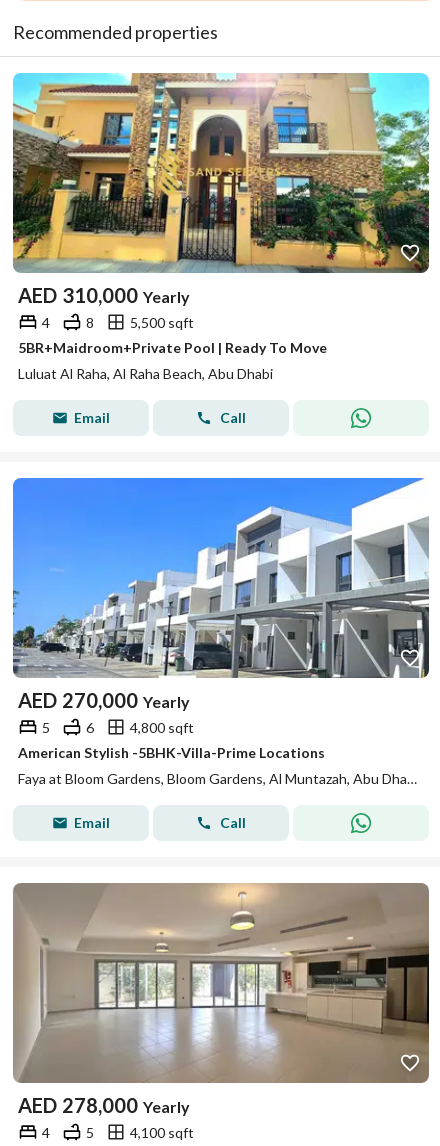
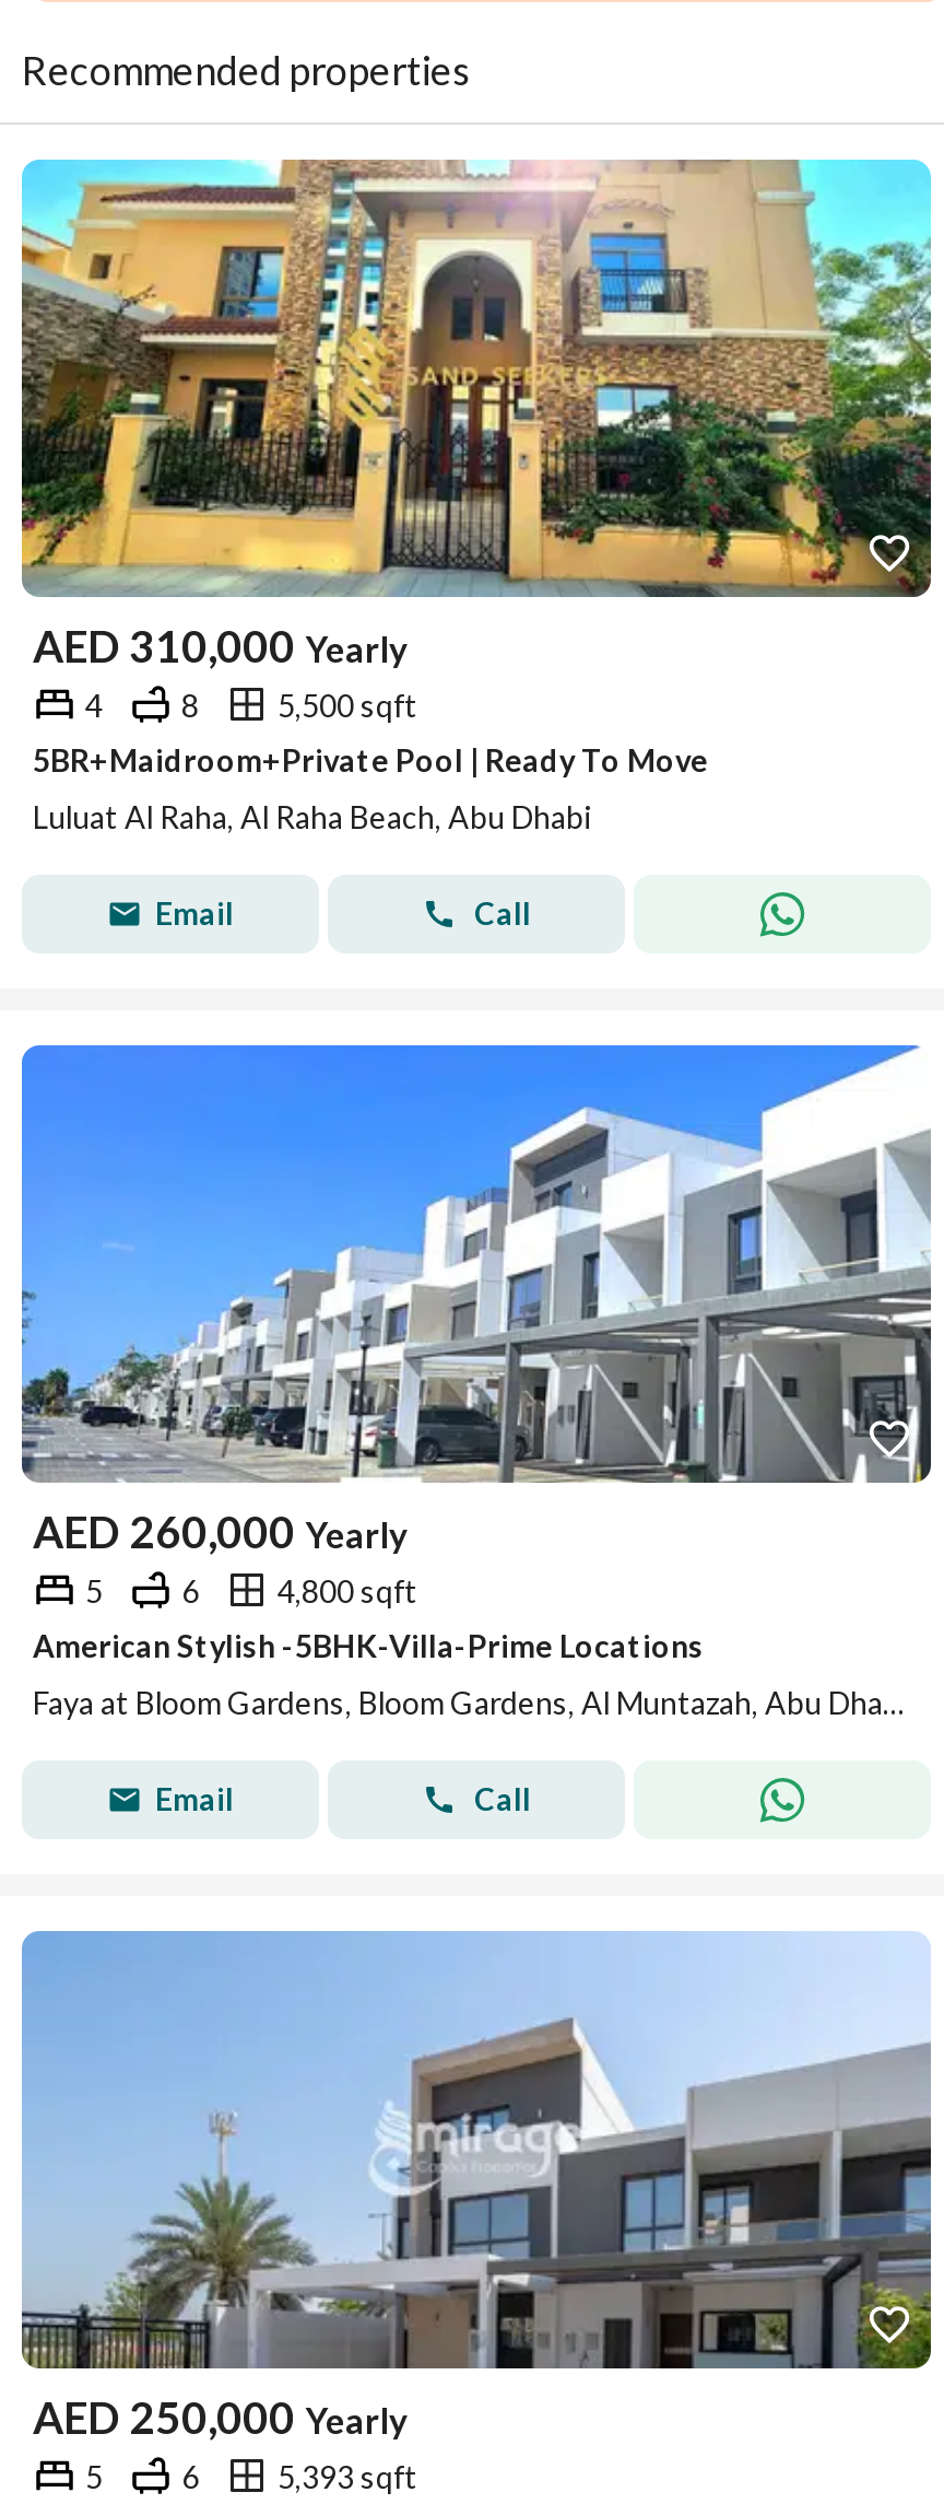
[18,688,190,712] AED 270,000 Yearly -> [33,1505,409,1557] AED 260,000 Yearly
[12,882,430,1140] [image] | AED 278,000 Yearly | 4 -> [20,1929,933,2443] [image] | AED 250,000 Yearly
[130,1123,194,1140] 4,100 sqft -> [181,2457,417,2494] 6 | 5,393 sqft

